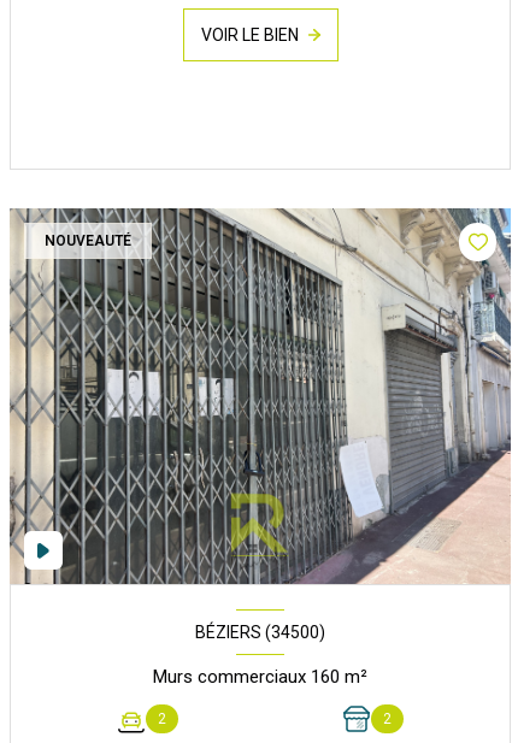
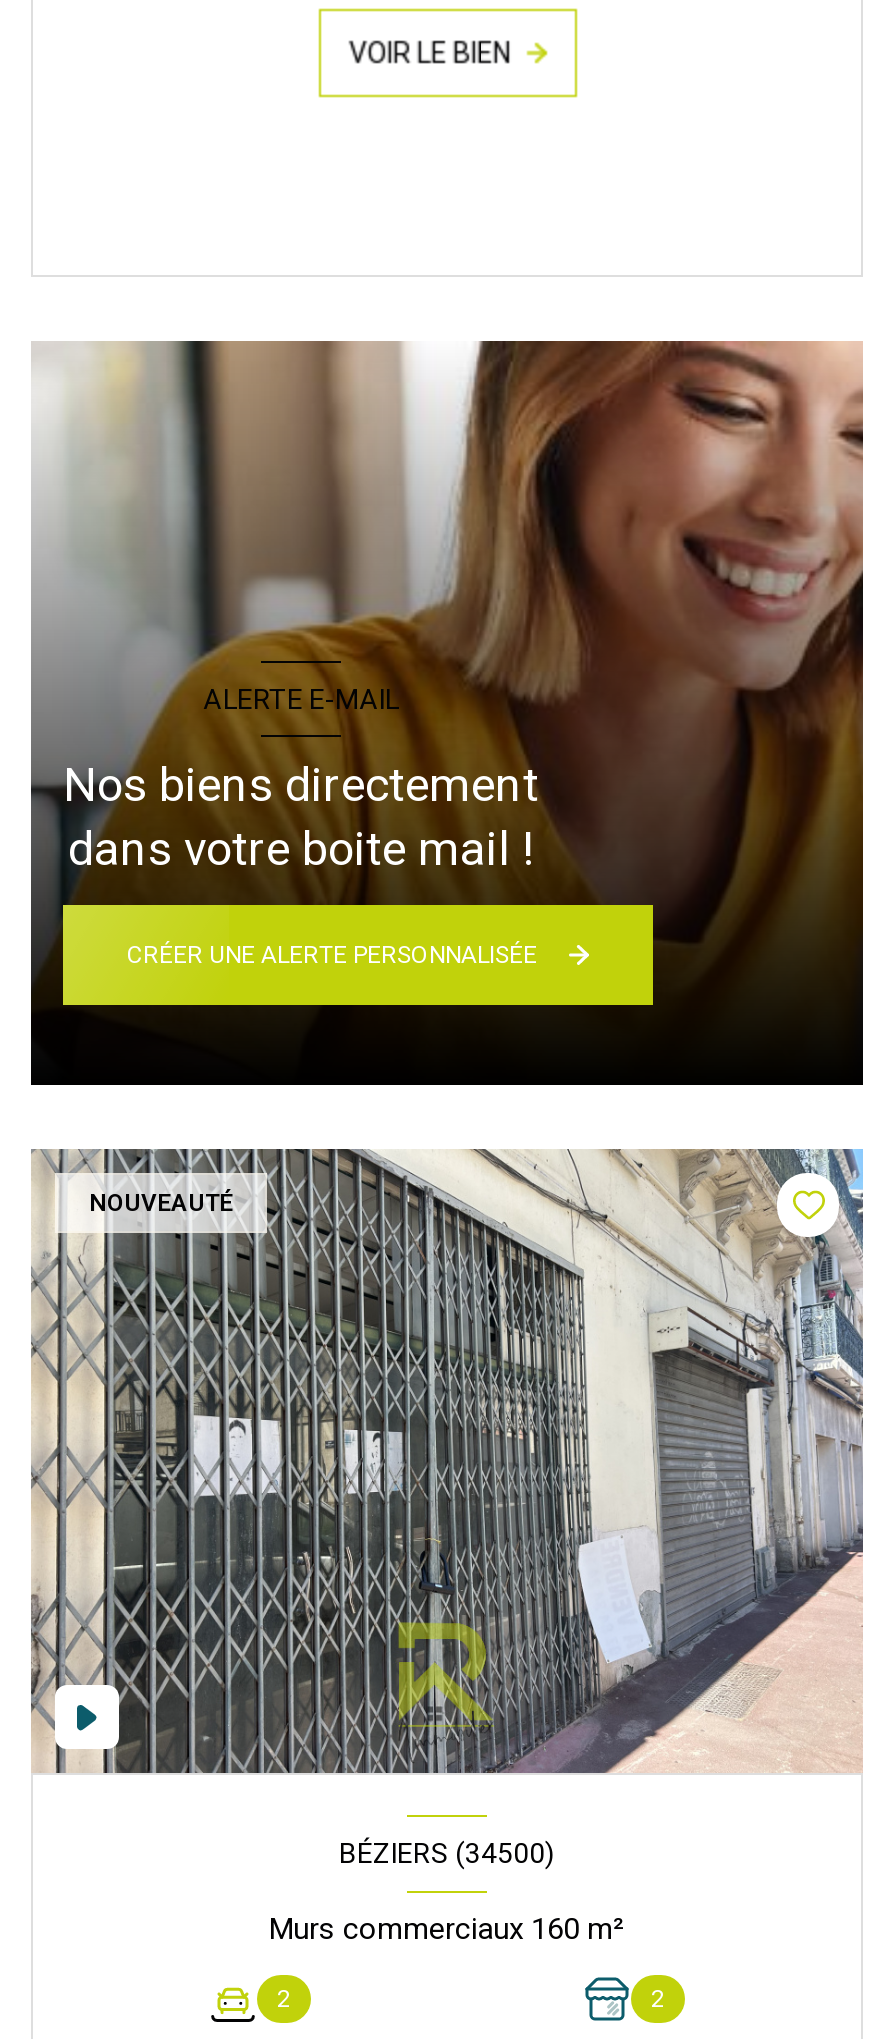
none -> [29,340,865,1088] [image] | ALERTE E-MAIL | Nos biens directement | dans votre boite mail ! | CRÉER UNE ALERTE PERSONNALISÉE

